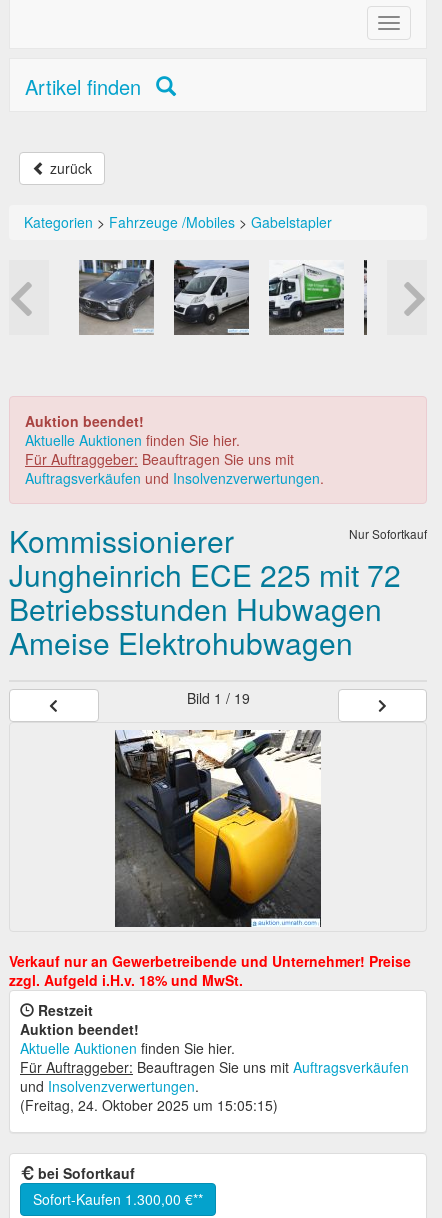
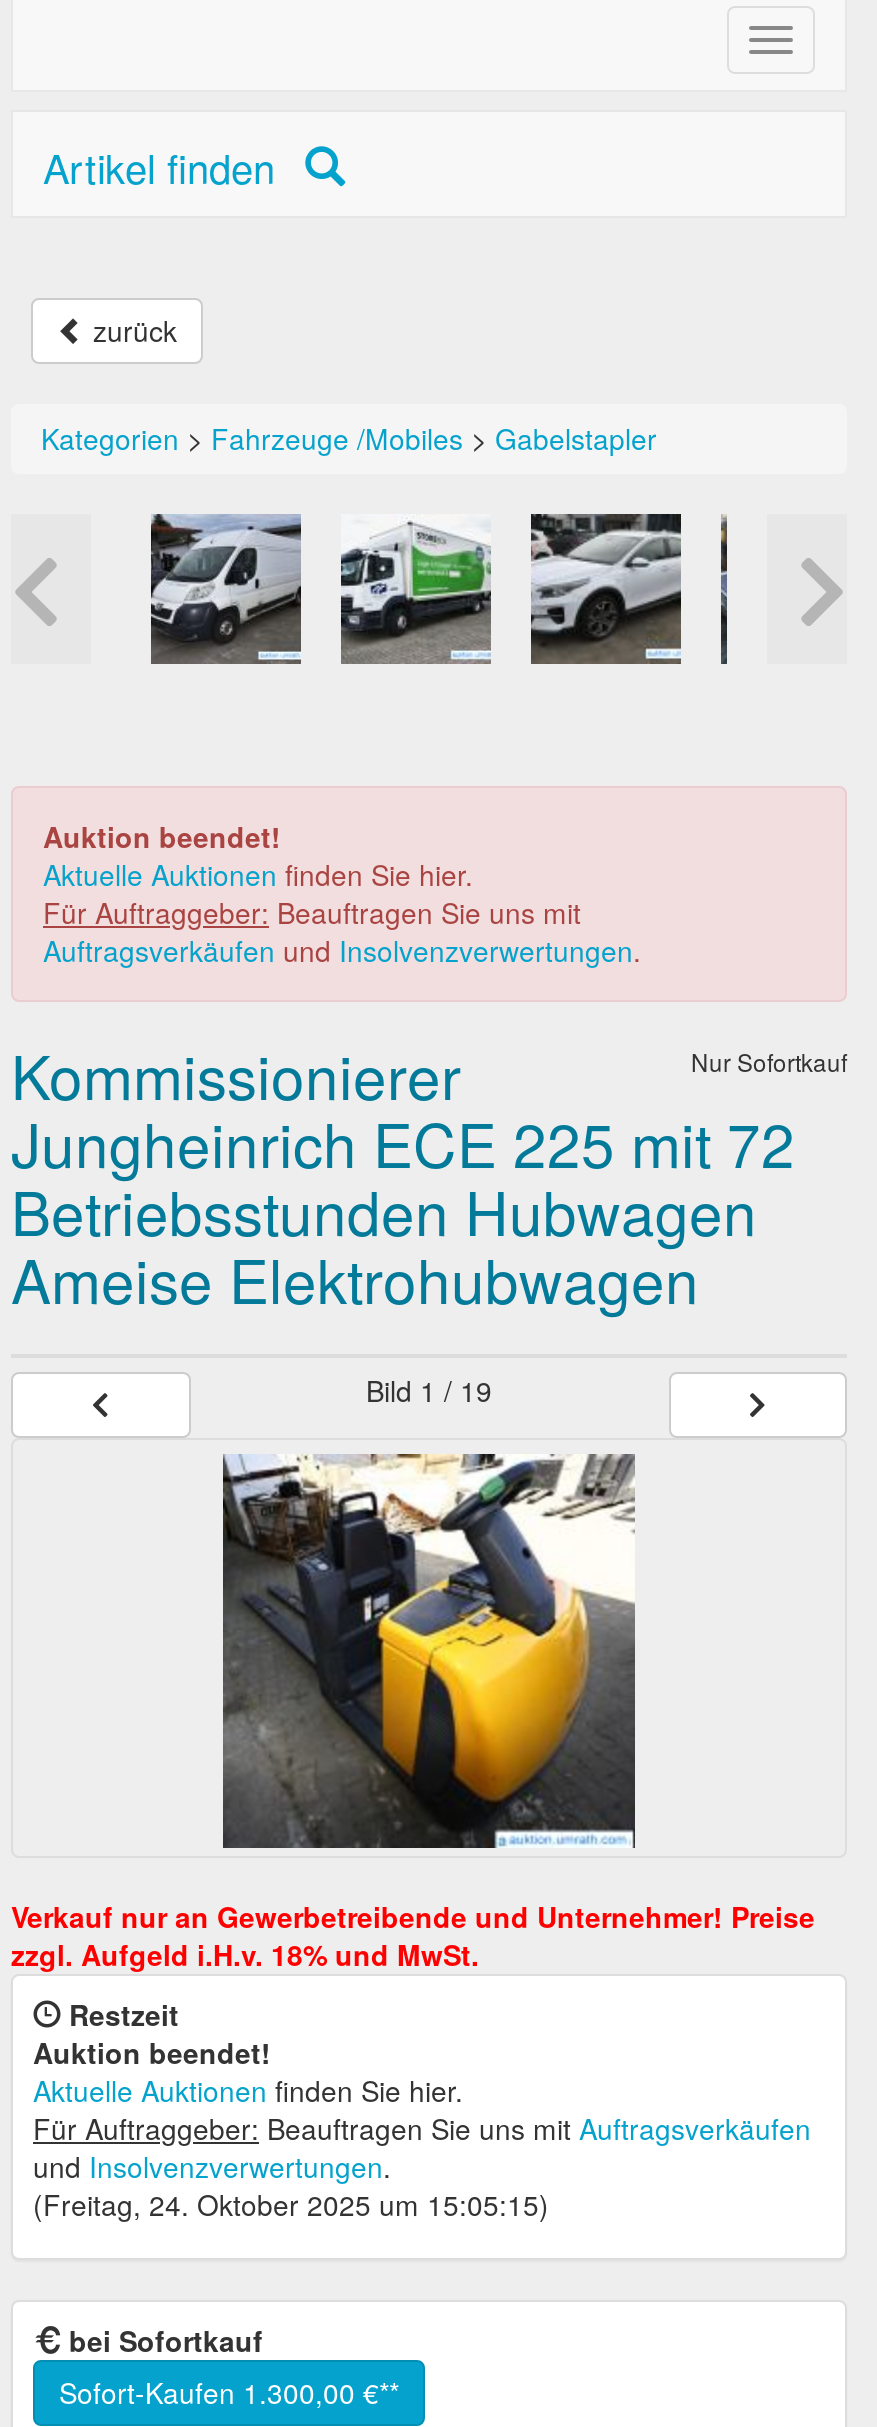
[79,259,154,334] [image] -> [151,514,301,664] [image]
[173,259,250,334] [image] -> [341,514,491,660] [image]
[268,260,344,335] [image] -> [529,512,683,664] [image]

